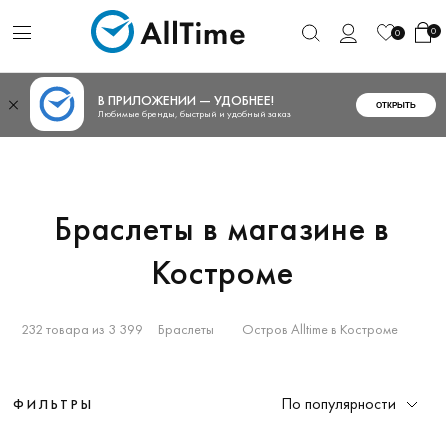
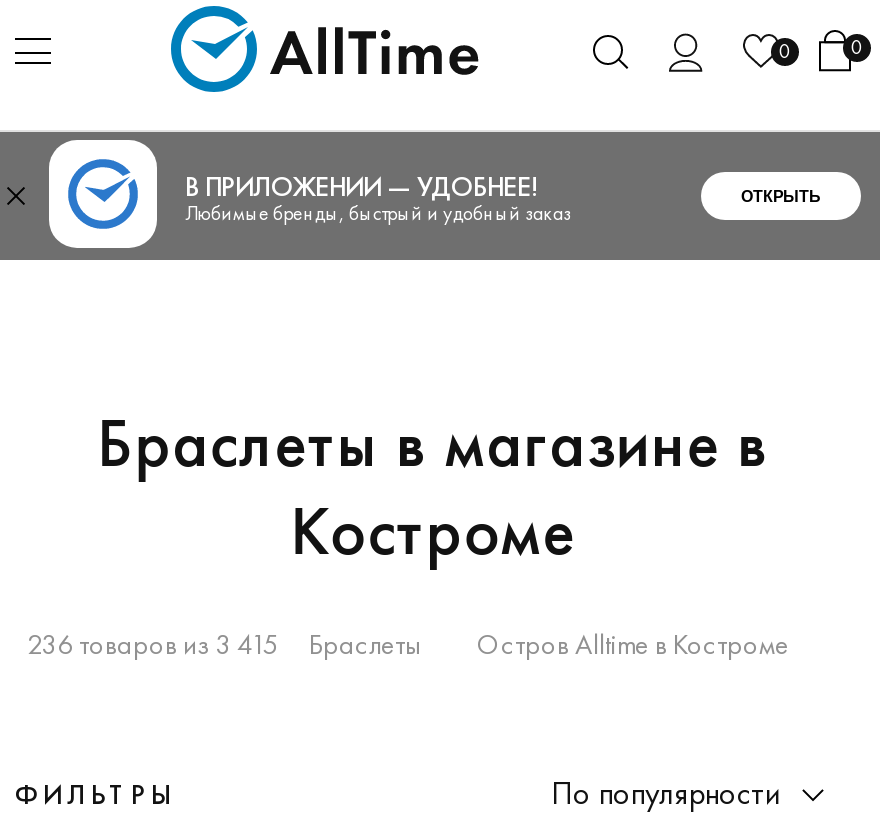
[21,320,398,338] 232 товара из 3 399 Браслеты Остров Alltime в Костроме -> [27,626,789,662] 236 товаров из 3 415 Браслеты Остров Alltime в Костроме

